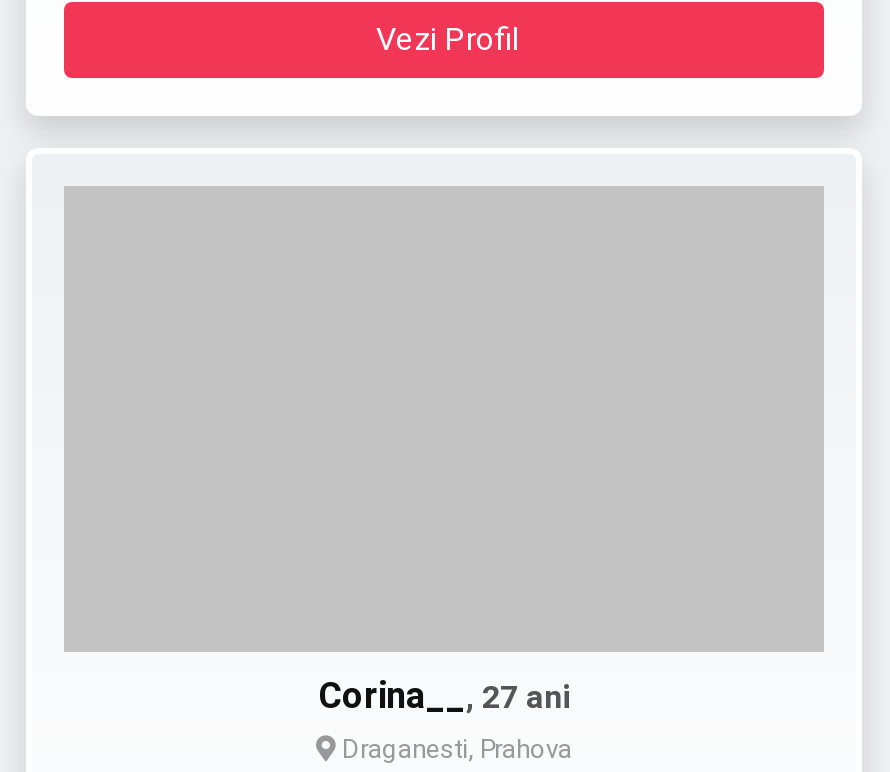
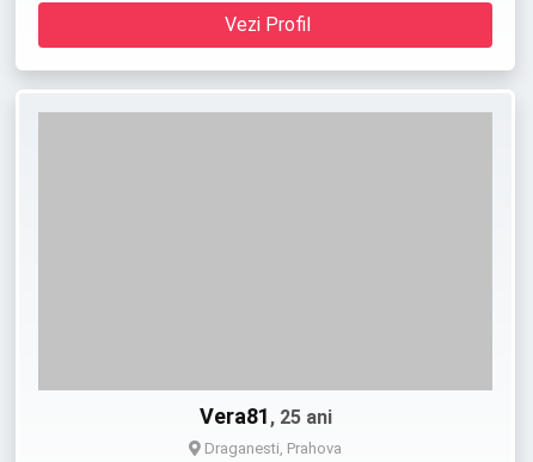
[318,674,570,716] Corina__, 27 ani -> [199,404,332,429] Vera81, 25 ani

